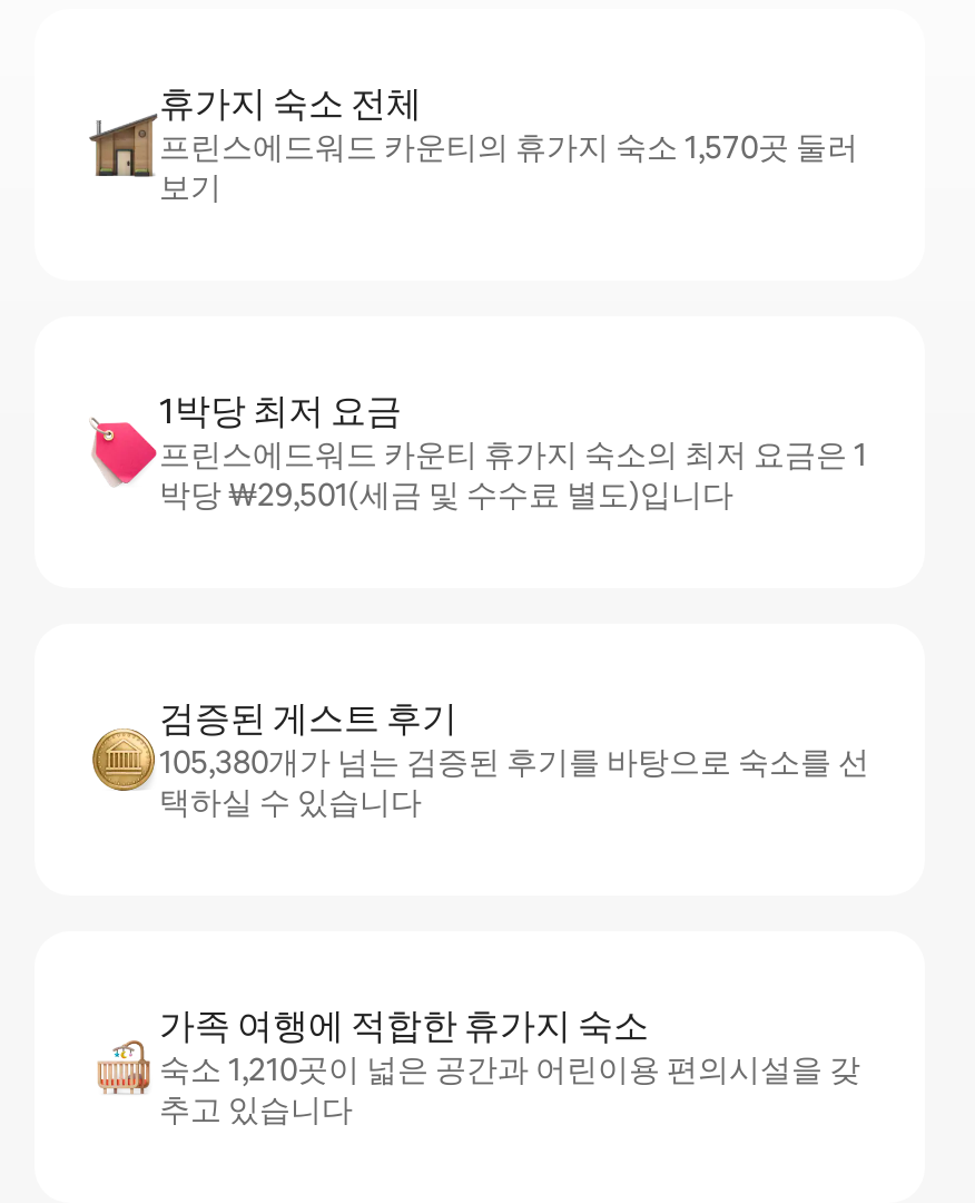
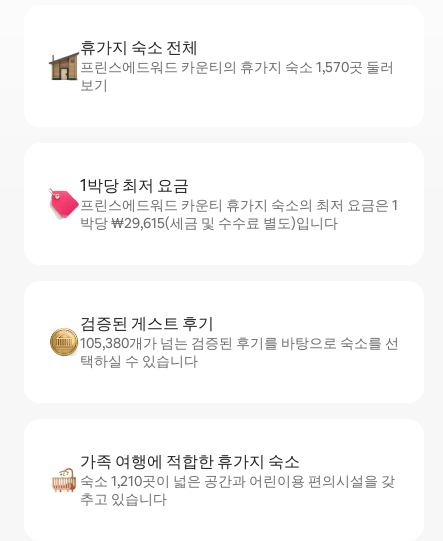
[159,475,733,515] 박당 ₩29,501(세금 및 수수료 별도)입니다 -> [80,214,338,232] 박당 ₩29,615(세금 및 수수료 별도)입니다

